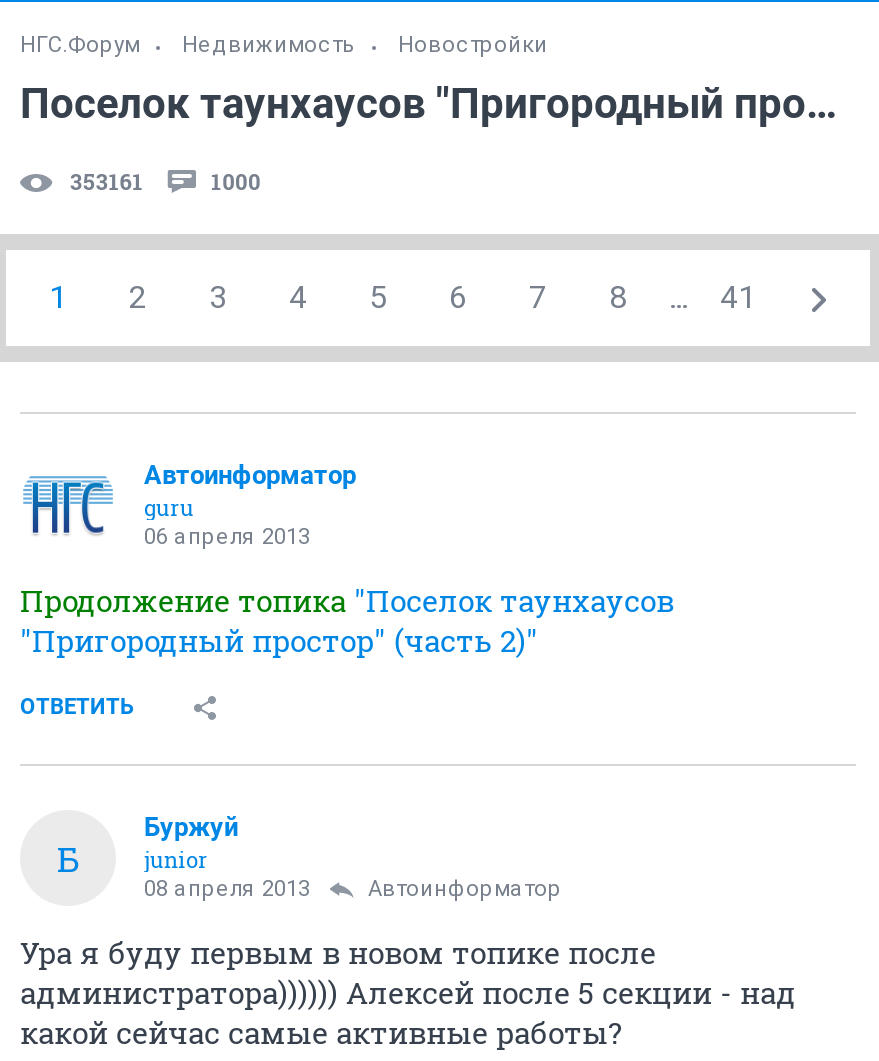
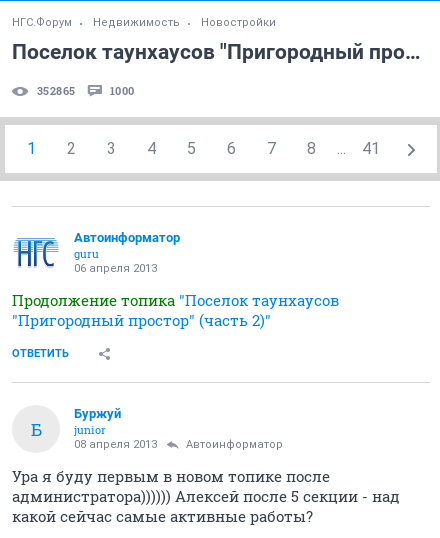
[70,166,143,196] 353161 -> [37,83,76,98] 352865

